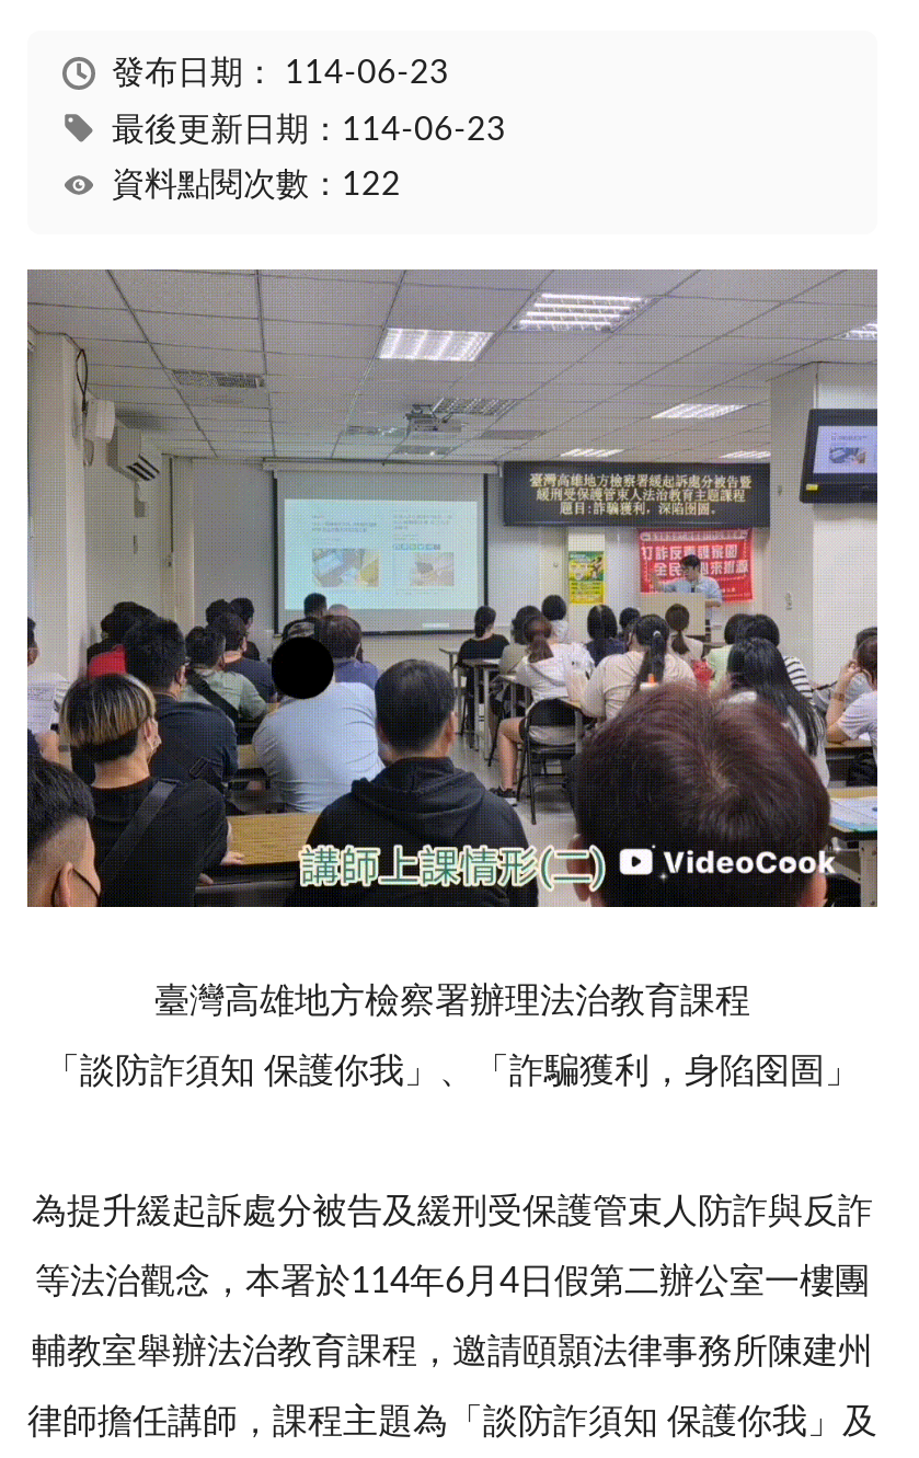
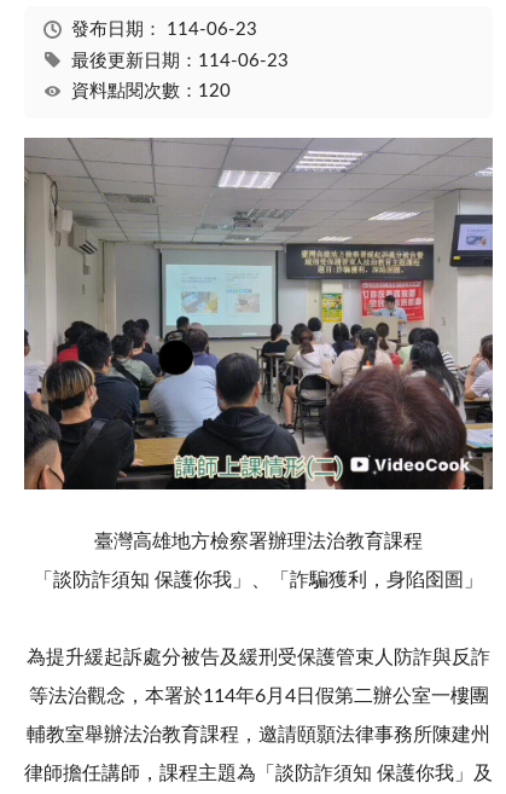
[112,169,401,202] 資料點閱次數：122 -> [71,83,230,101] 資料點閱次數：120

